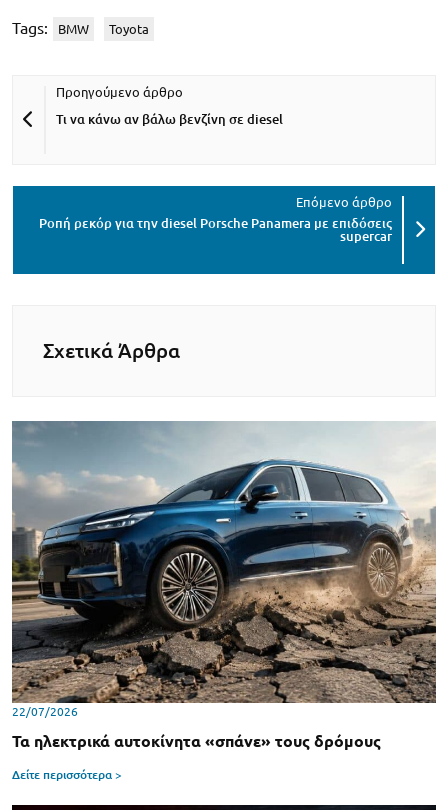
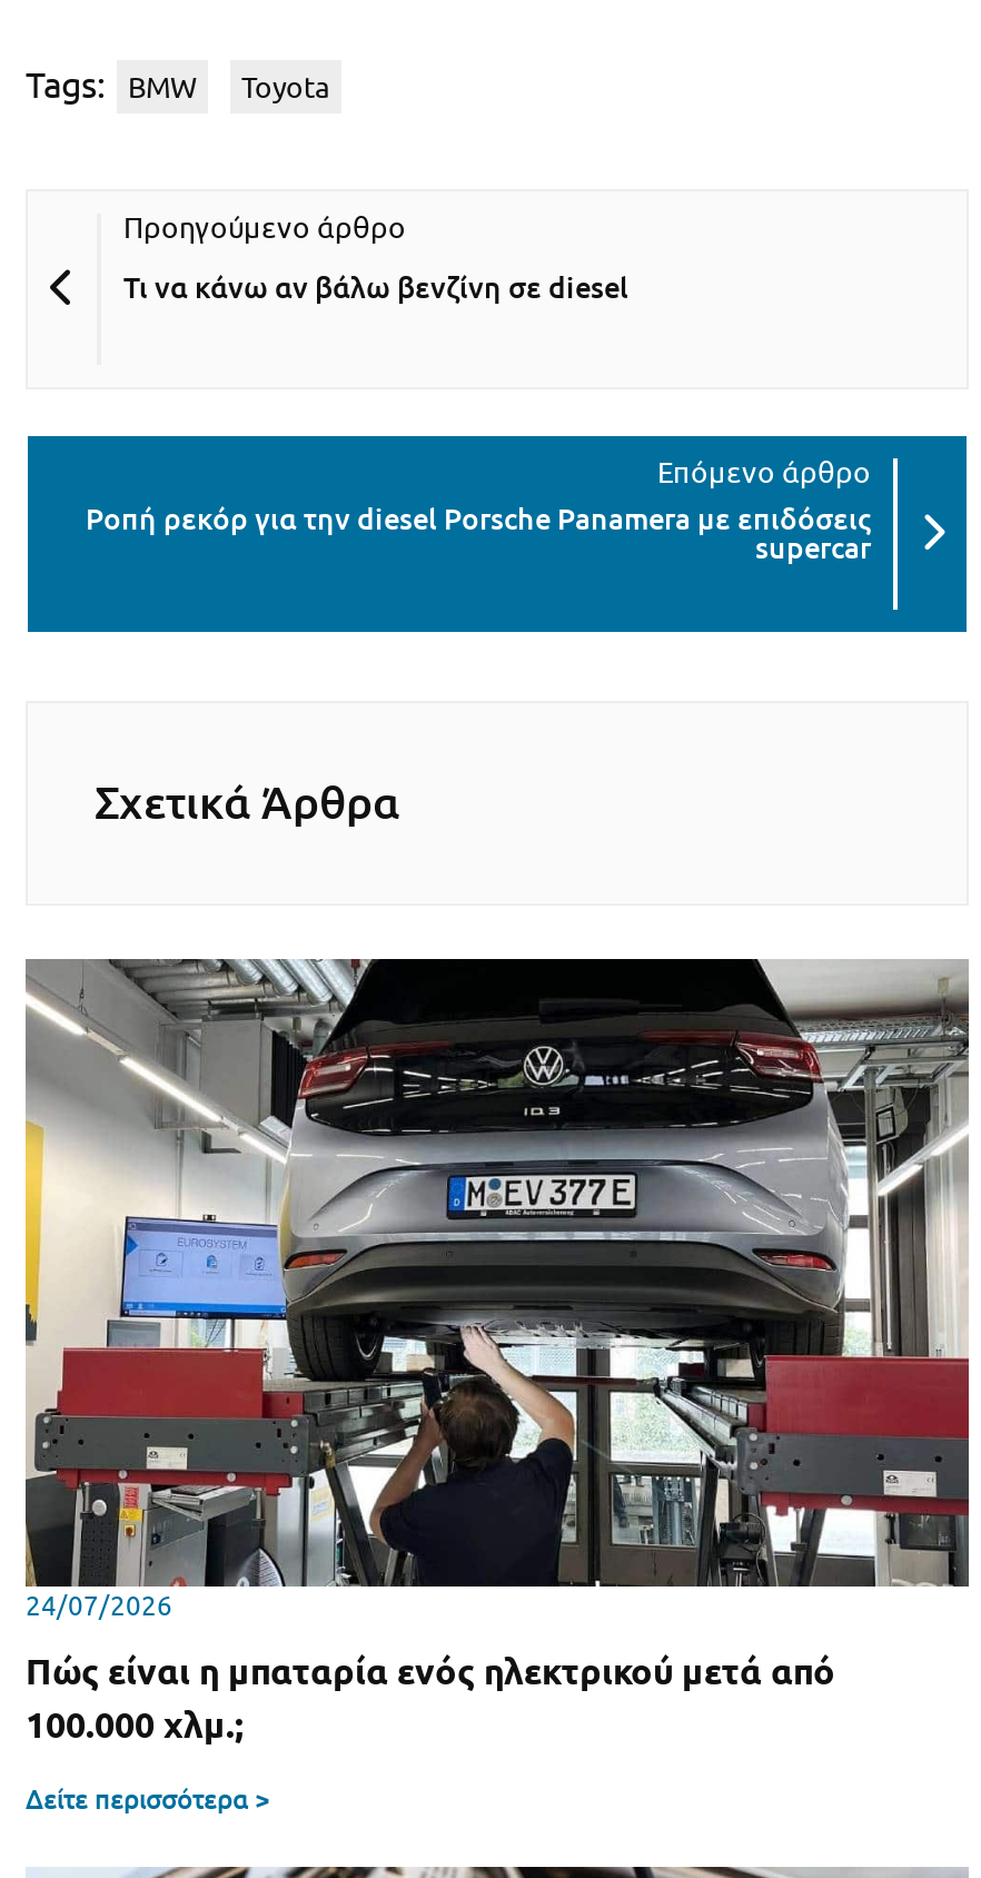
[11,421,436,718] [image] | 22/07/2026 -> [23,957,971,1621] [image] | 24/07/2026
[12,732,381,750] Τα ηλεκτρικά αυτοκίνητα «σπάνε» τους δρόμους -> [26,1652,835,1746] Πώς είναι η μπαταρία ενός ηλεκτρικού μετά από | 100.000 χλμ.;

